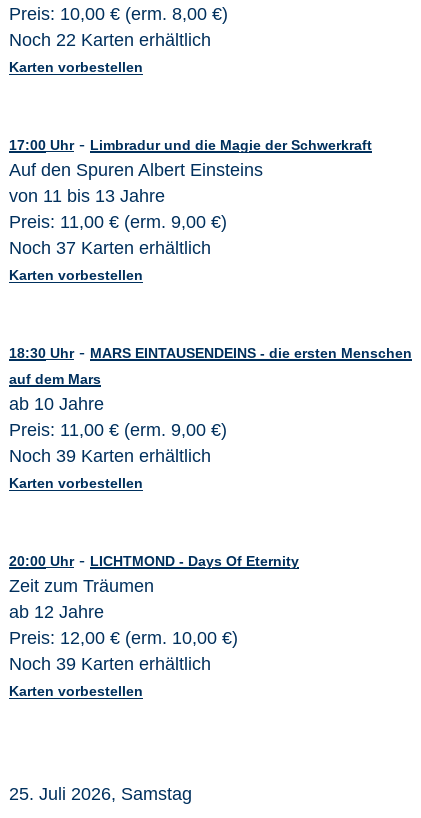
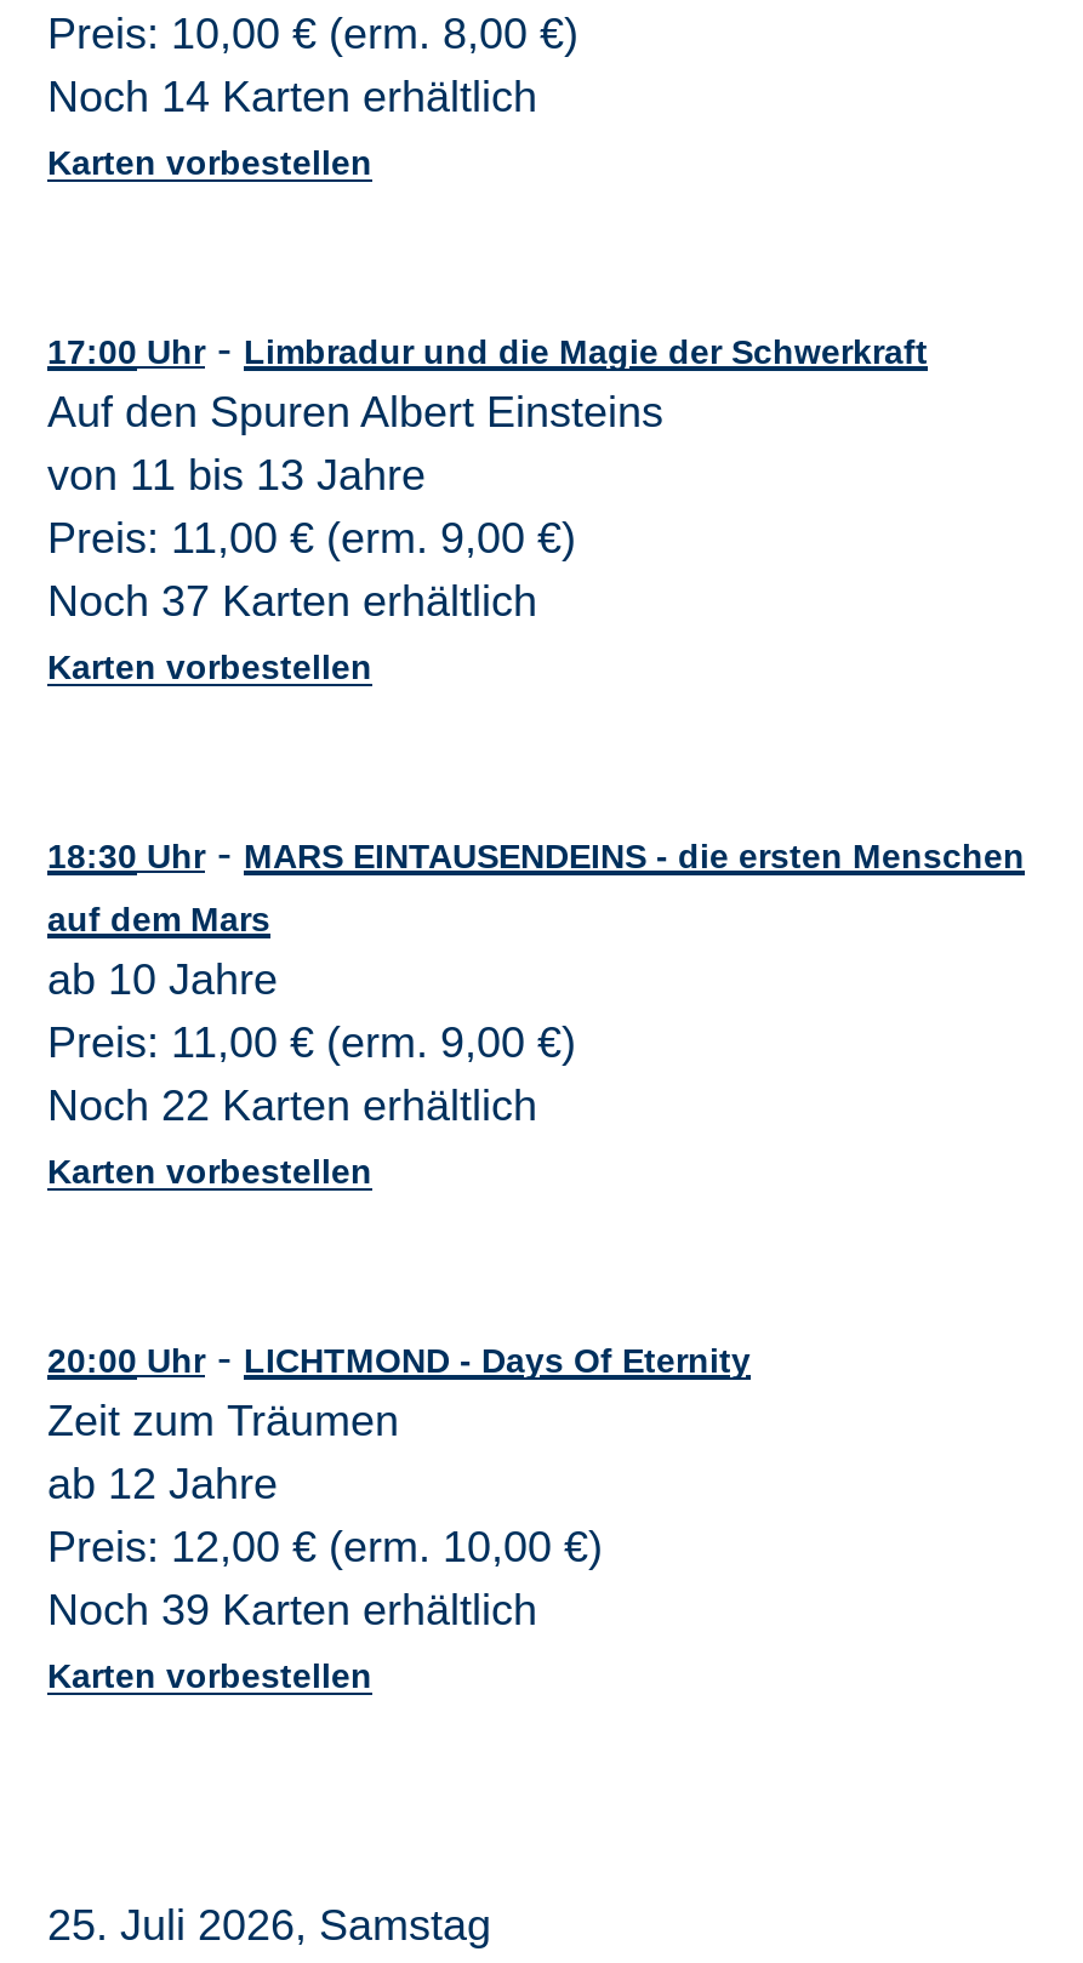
moved [9,30,211,50] -> [47,1081,537,1130]: Noch 22 Karten erhältlich
none -> [47,72,537,121] Noch 14 Karten erhältlich
[9,446,211,466] Noch 39 Karten erhältlich -> none

